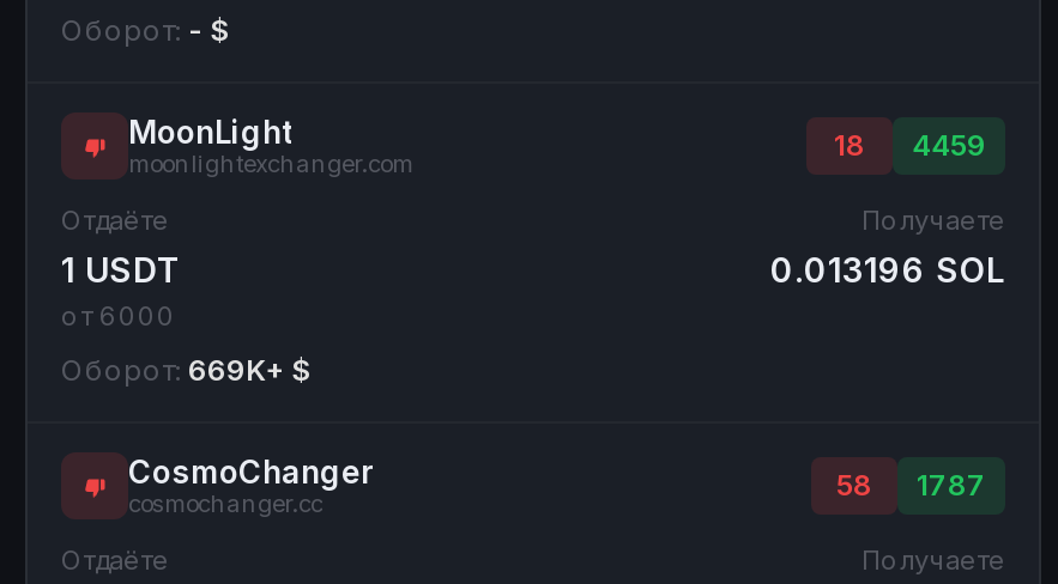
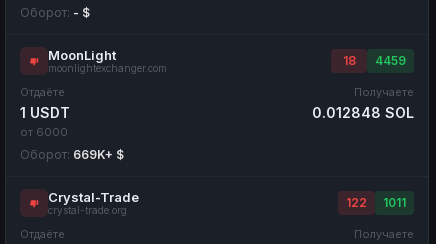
[770,248,1005,288] 0.013196 SOL -> [312,103,414,120] 0.012848 SOL
[128,452,373,517] CosmoChanger | cosmochanger.cc -> [48,189,139,216] Crystal-Trade | crystal-trade.org
[836,466,986,501] 58 | 1787 -> [346,194,406,209] 122 | 1011

